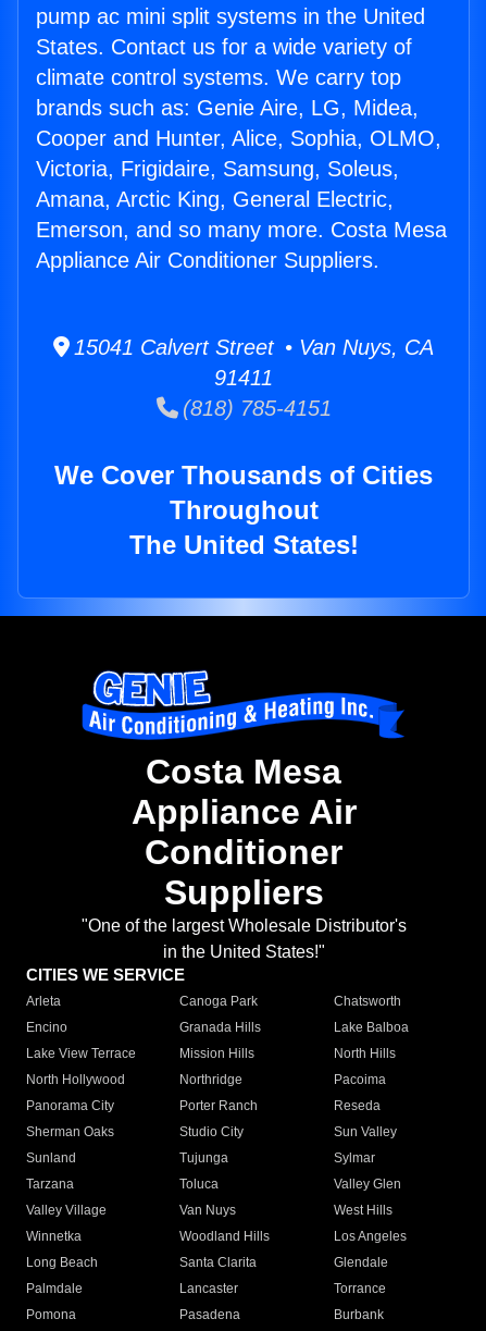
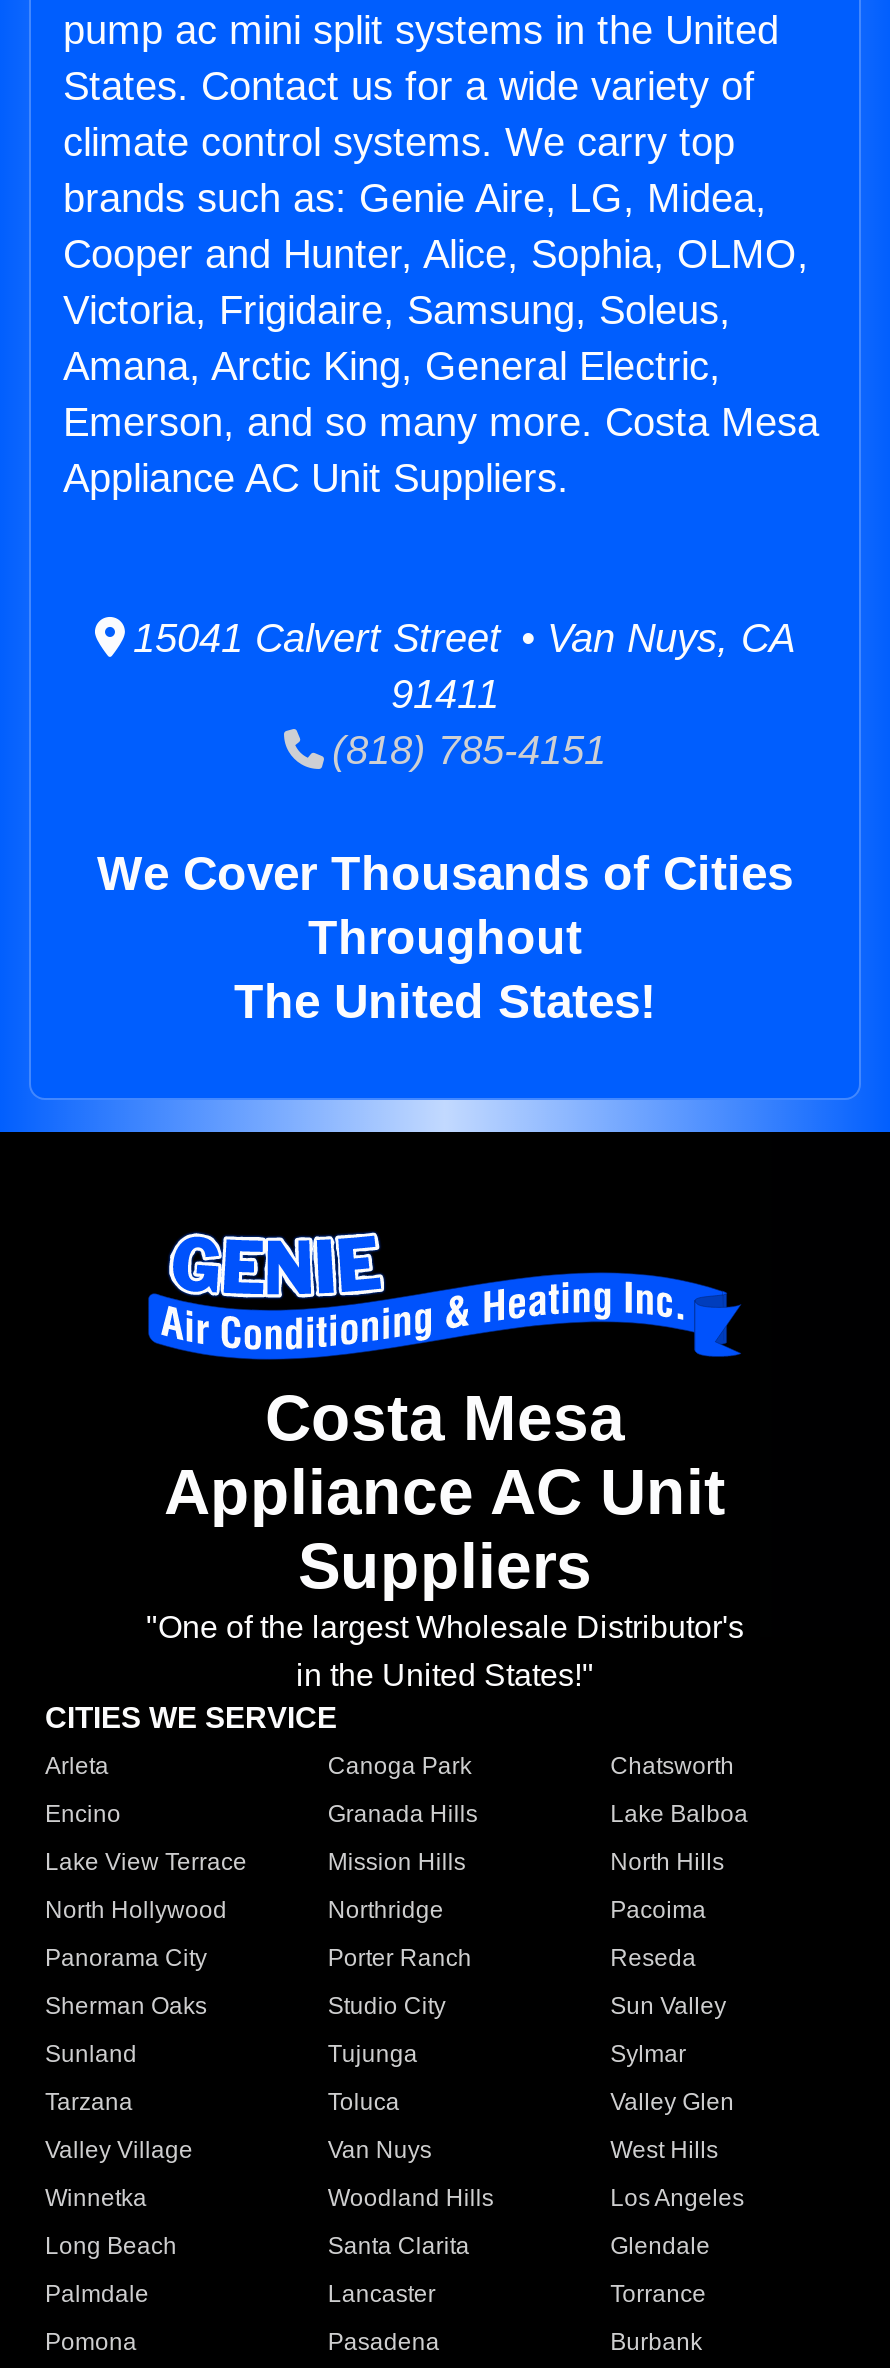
[36,248,379,272] Appliance Air Conditioner Suppliers. -> [63,456,569,500] Appliance AC Unit Suppliers.
[131,793,356,872] Appliance Air | Conditioner -> [164,1457,726,1529] Appliance AC Unit

